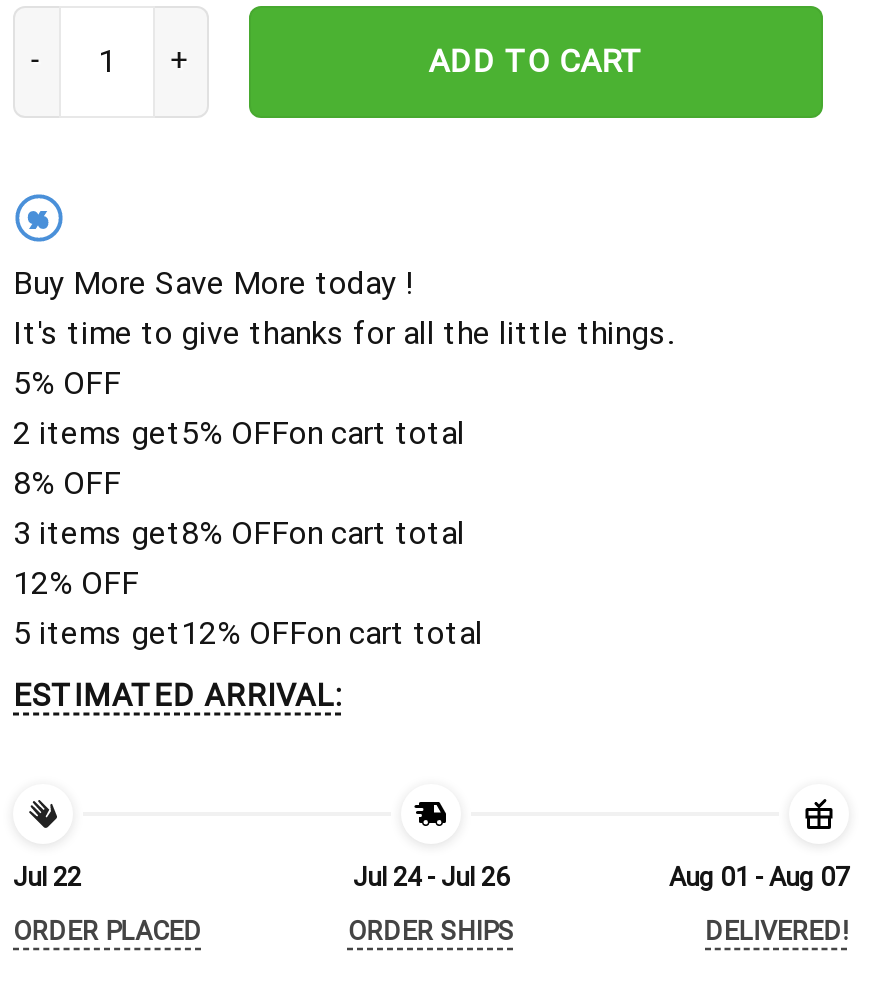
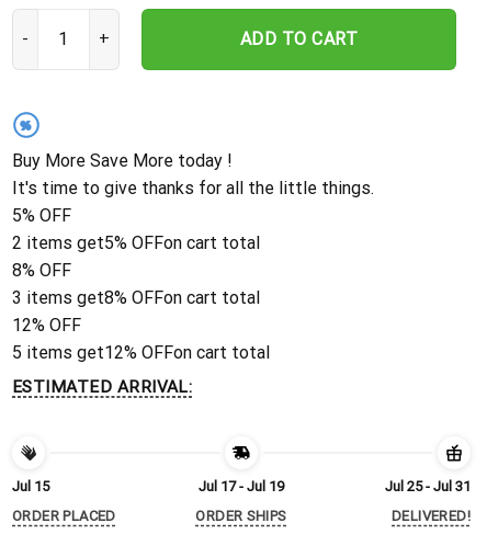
[13,862,81,892] Jul 22 -> [12,478,49,495] Jul 15
[353,862,509,892] Jul 24 - Jul 26 -> [199,478,284,495] Jul 17 - Jul 19
[669,862,849,892] Aug 01 - Aug 07 -> [385,478,471,495] Jul 25 - Jul 31

